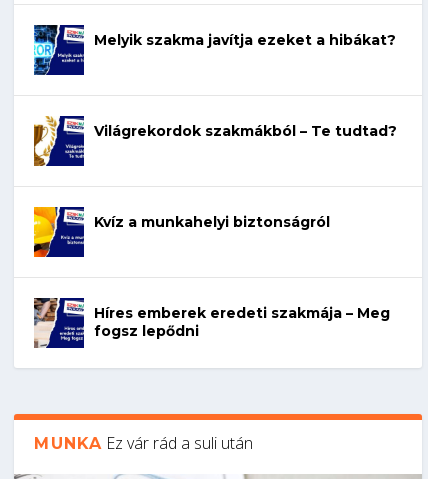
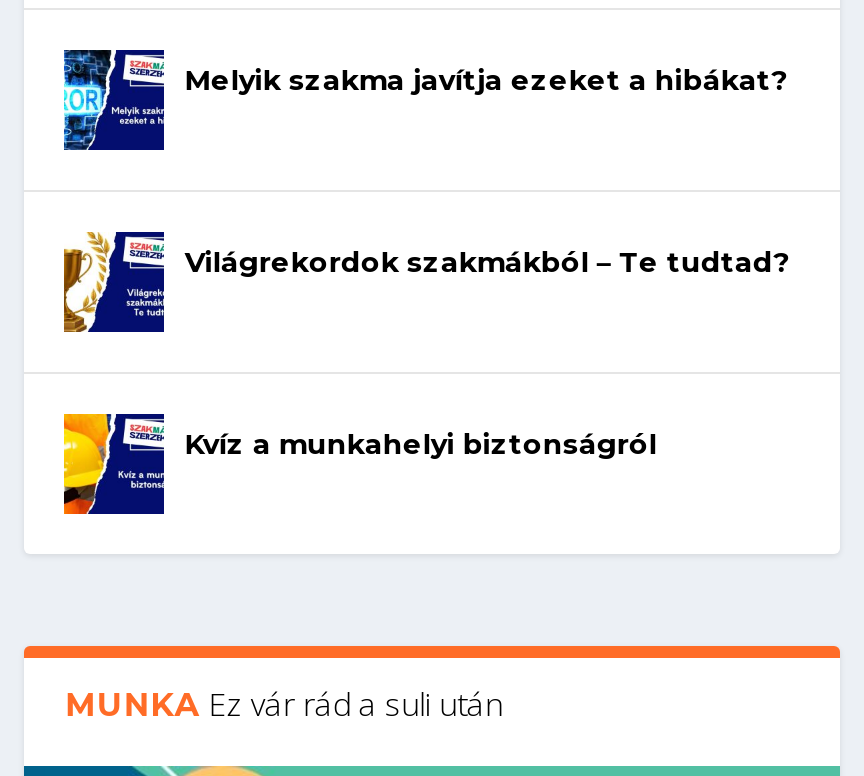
[33,297,390,349] [image] | Híres emberek eredeti szakmája – Meg | fogsz lepődni -> none

